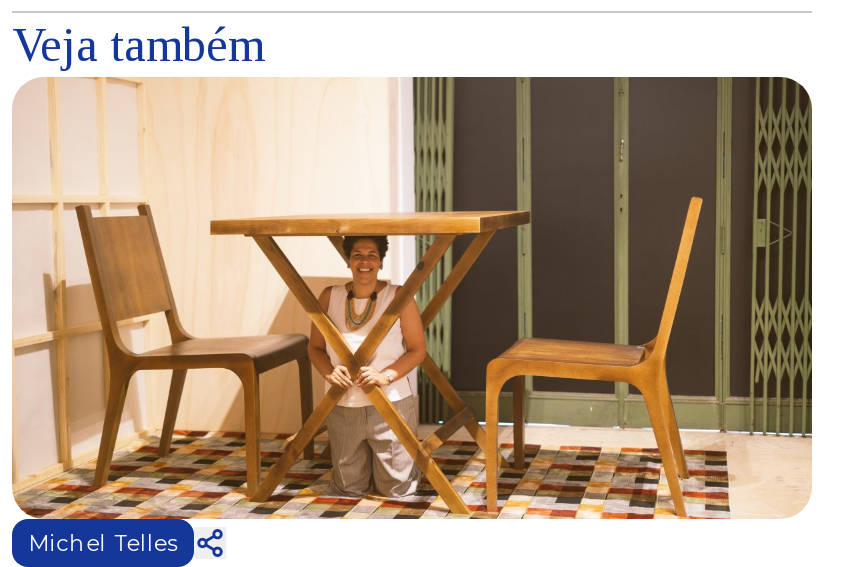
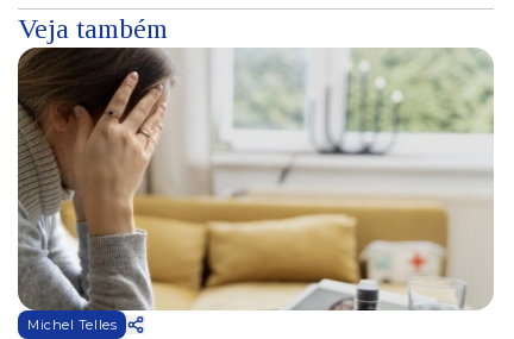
[10,75,814,521] [image] -> [17,46,494,312] [image]

